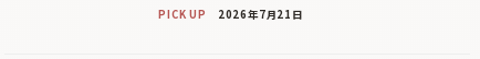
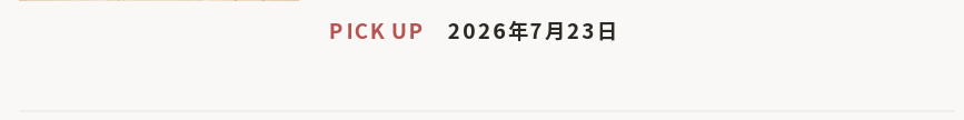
[158,6,303,22] PICK UP 2026年7月21日 -> [329,13,619,44] PICK UP 2026年7月23日

